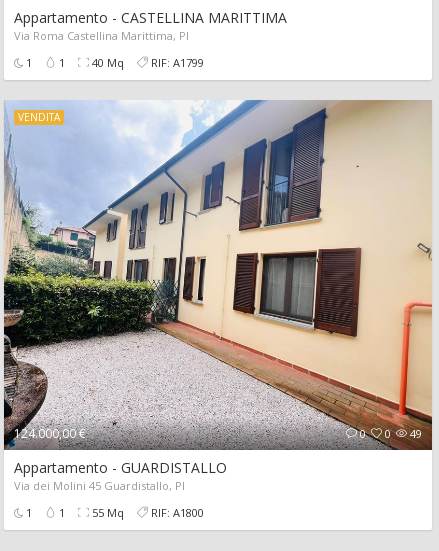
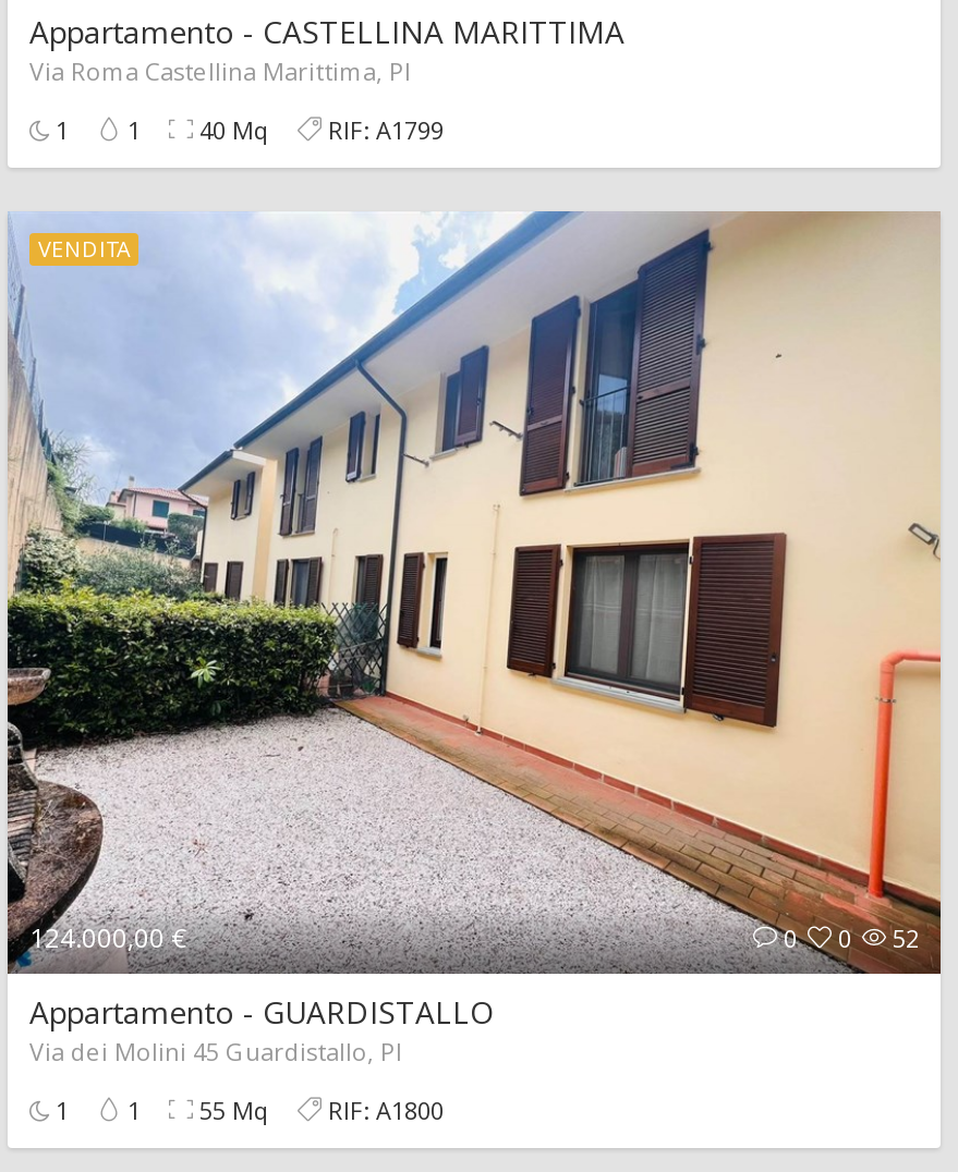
[357,426,422,441] 0 0 49 -> [777,921,919,954] 0 0 52

